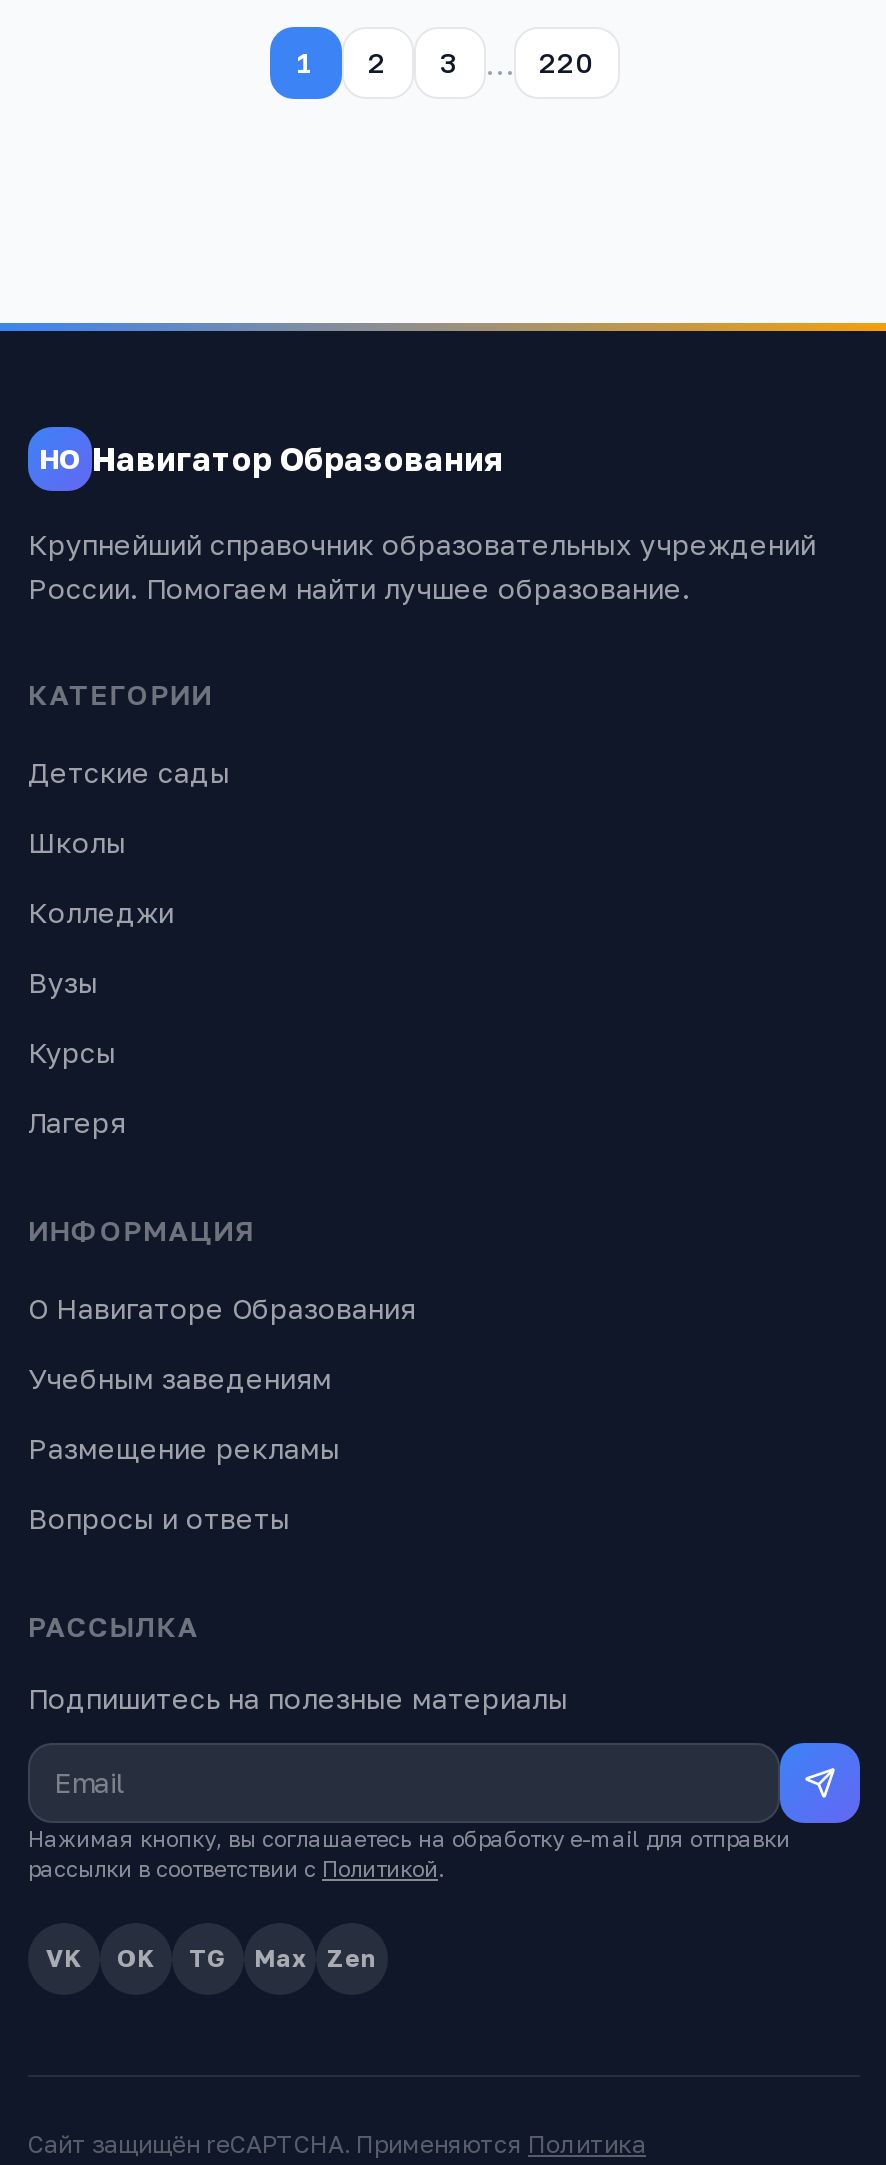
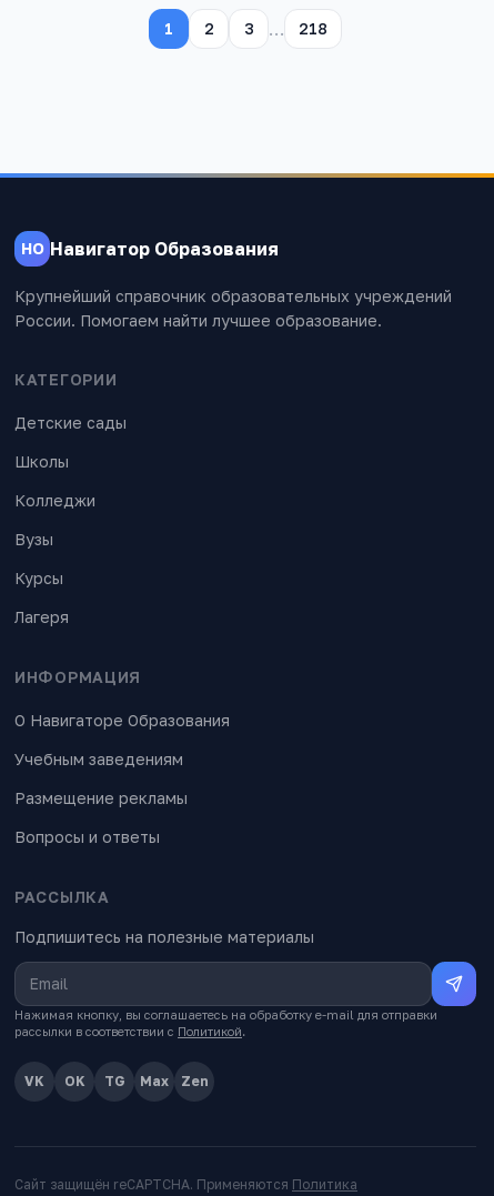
[539,45,593,79] 220 -> [299,19,327,38] 218

